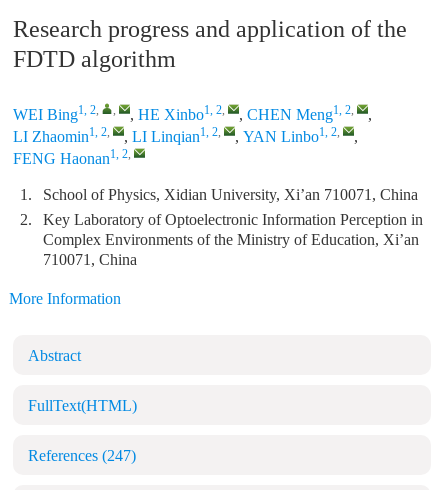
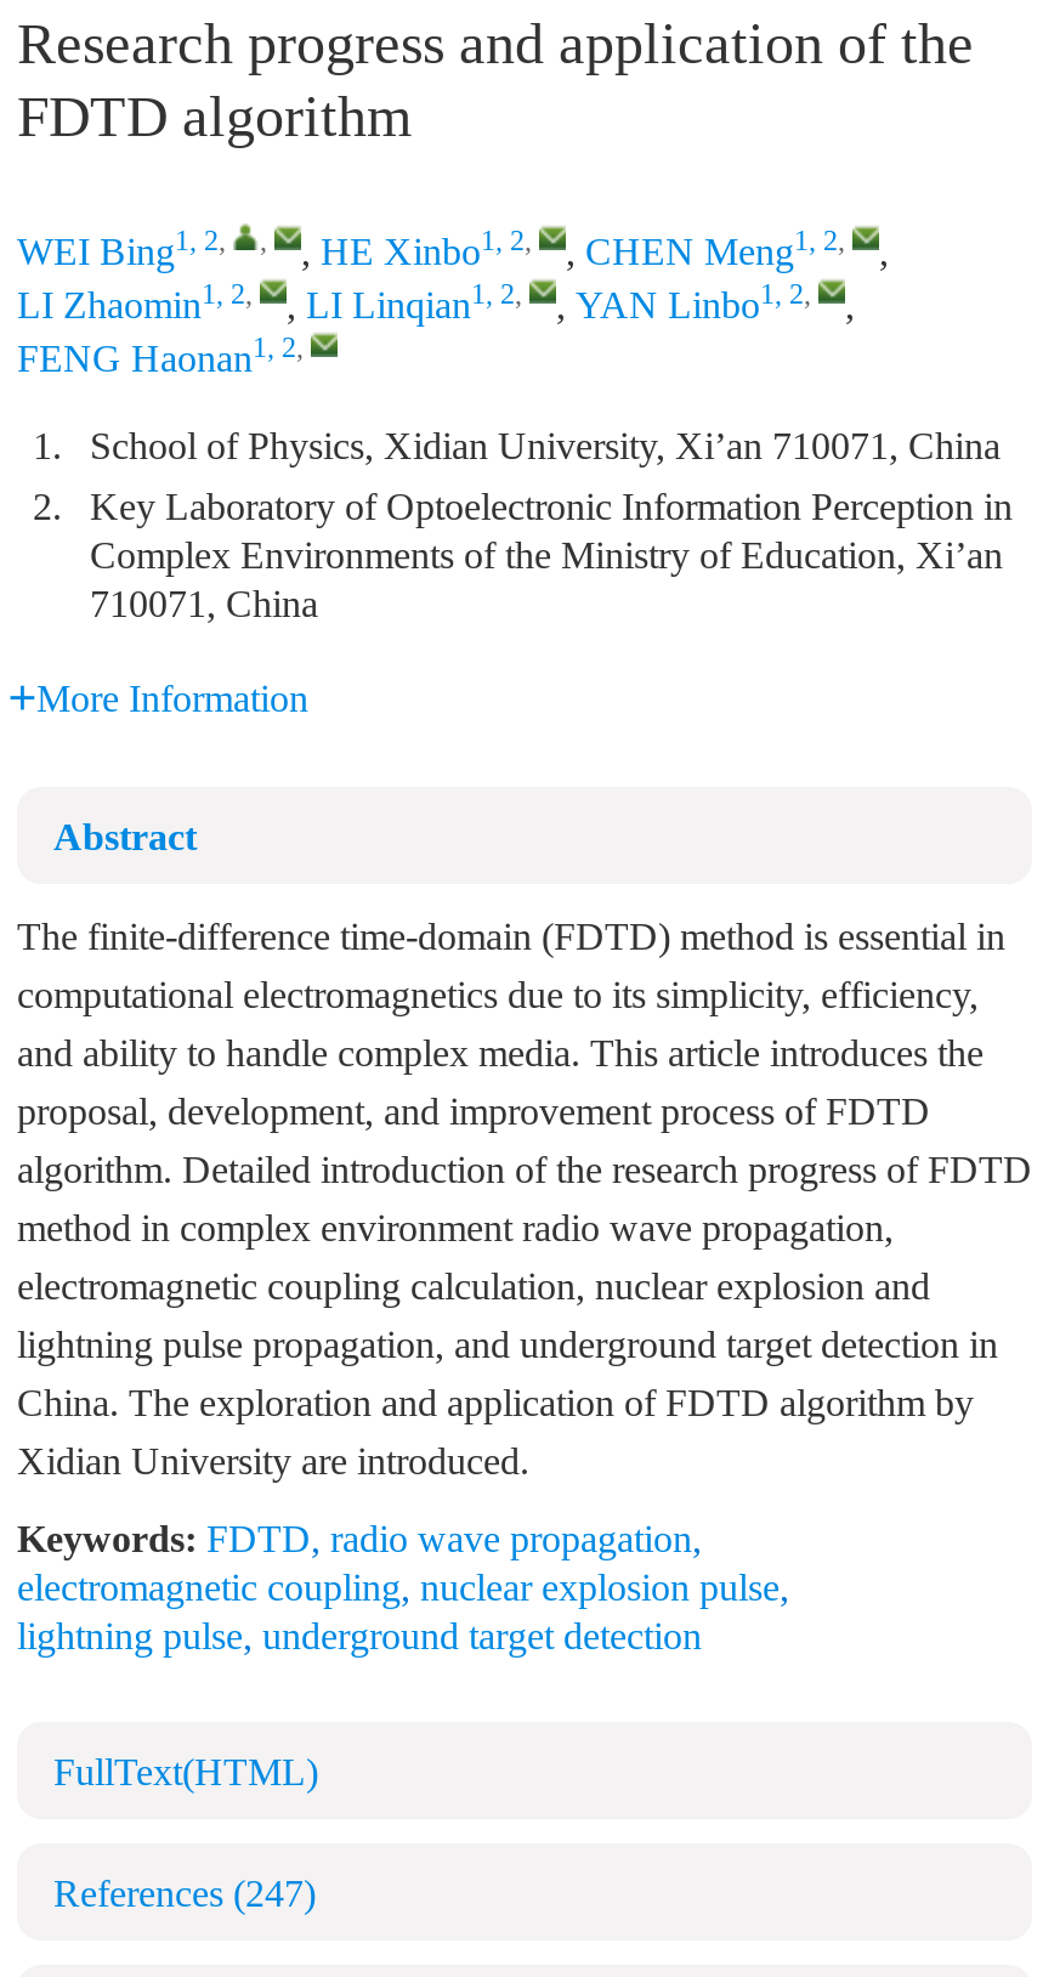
none -> [17,916,1032,1656] The finite-difference time-domain (FDTD) method is essential in | computational electromagnetics due to its simplicity, efficiency, | and ability to handle complex media. This article introduces the | proposal, development, and improvement process of FDTD | algorithm. Detailed introduction of the research progress of FDTD | method in complex environment radio wave propagation, | electromagnetic coupling calculation, nuclear explosion and | lightning pulse propagation, and underground target detection in | China. The exploration and application of FDTD algorithm by | Xidian University are introduced. | Keywords: FDTD, radio wave propagation, | electromagnetic coupling, nuclear explosion pulse, | lightning pulse, underground target detection

